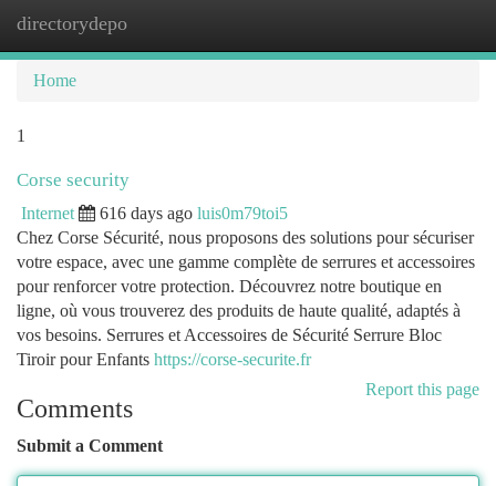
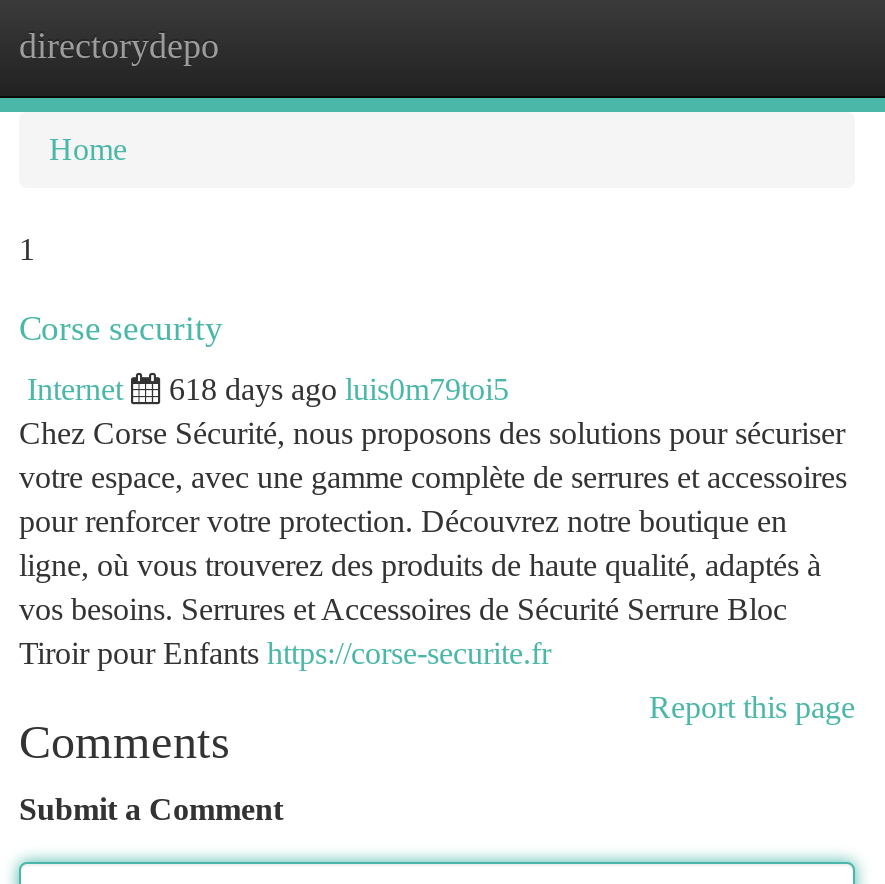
[100,204,288,223] 616 days ago luis0m79toi5 -> [169,372,509,406] 618 days ago luis0m79toi5

